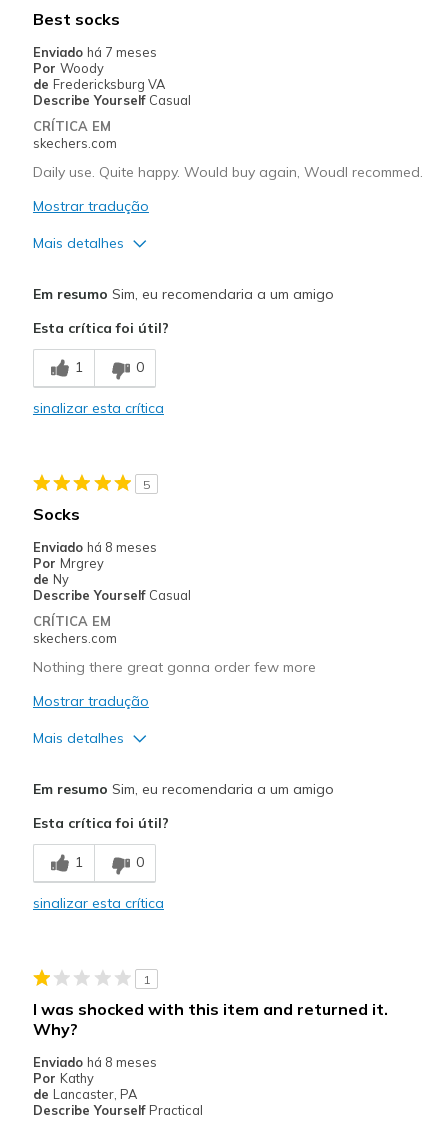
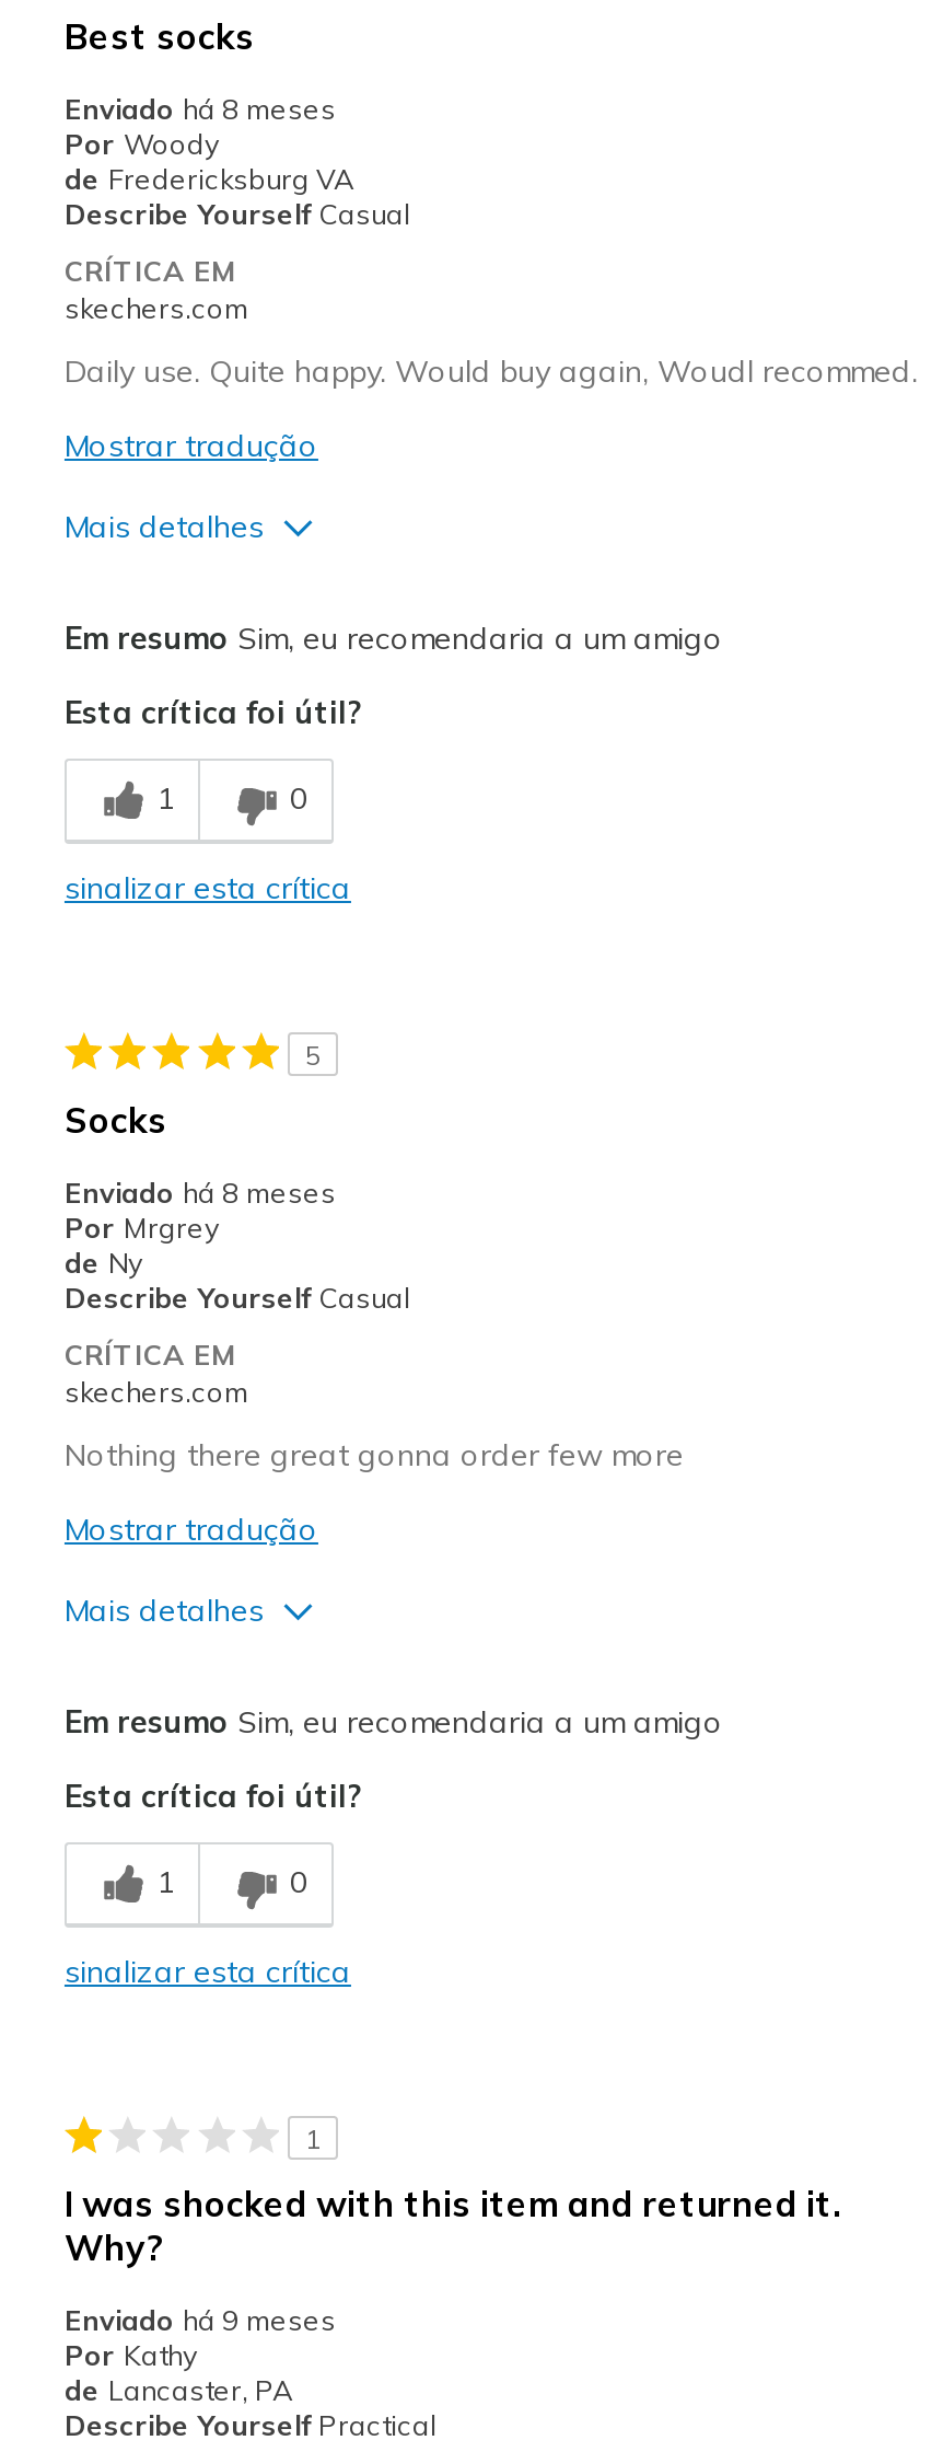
[33,44,157,60] Enviado há 7 meses -> [65,90,336,125] Enviado há 8 meses
[33,1054,157,1070] Enviado há 8 meses -> [65,2301,336,2336] Enviado há 9 meses

